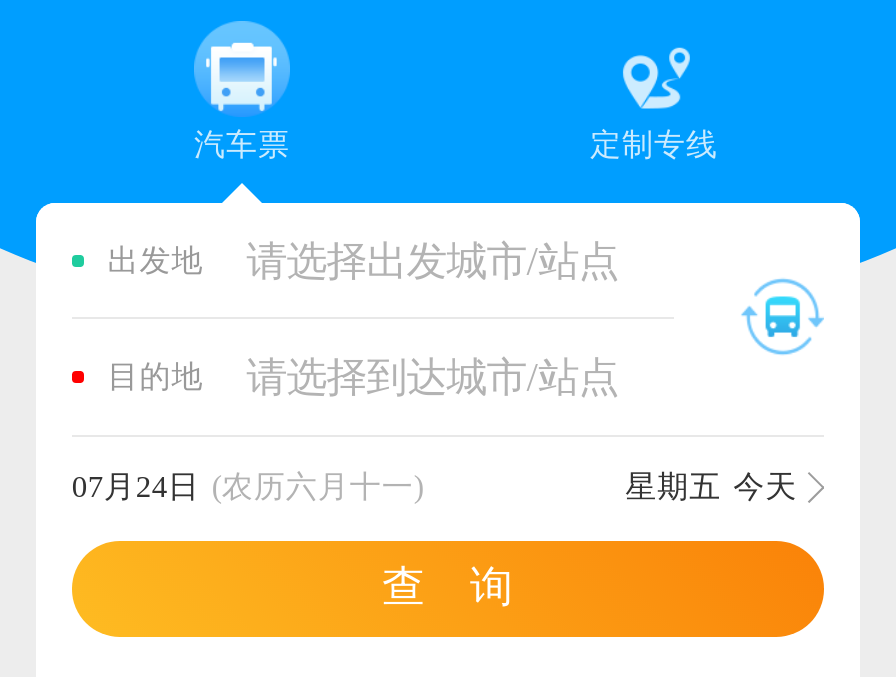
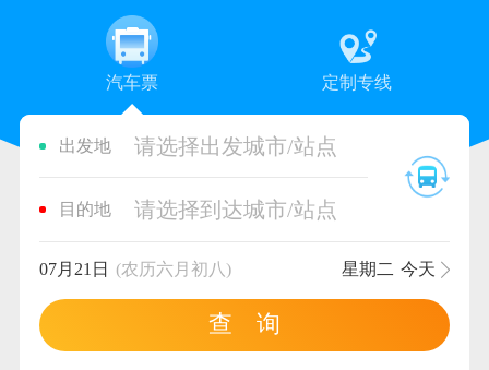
[72,470,424,504] 07月24日 (农历六月十一) -> [39,260,231,279] 07月21日 (农历六月初八)
[625,470,797,504] 星期五 今天 -> [341,260,435,279] 星期二 今天

